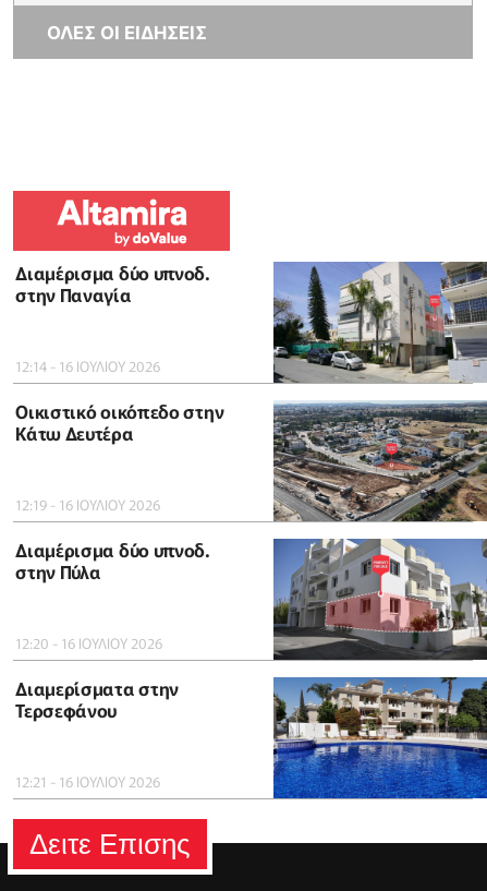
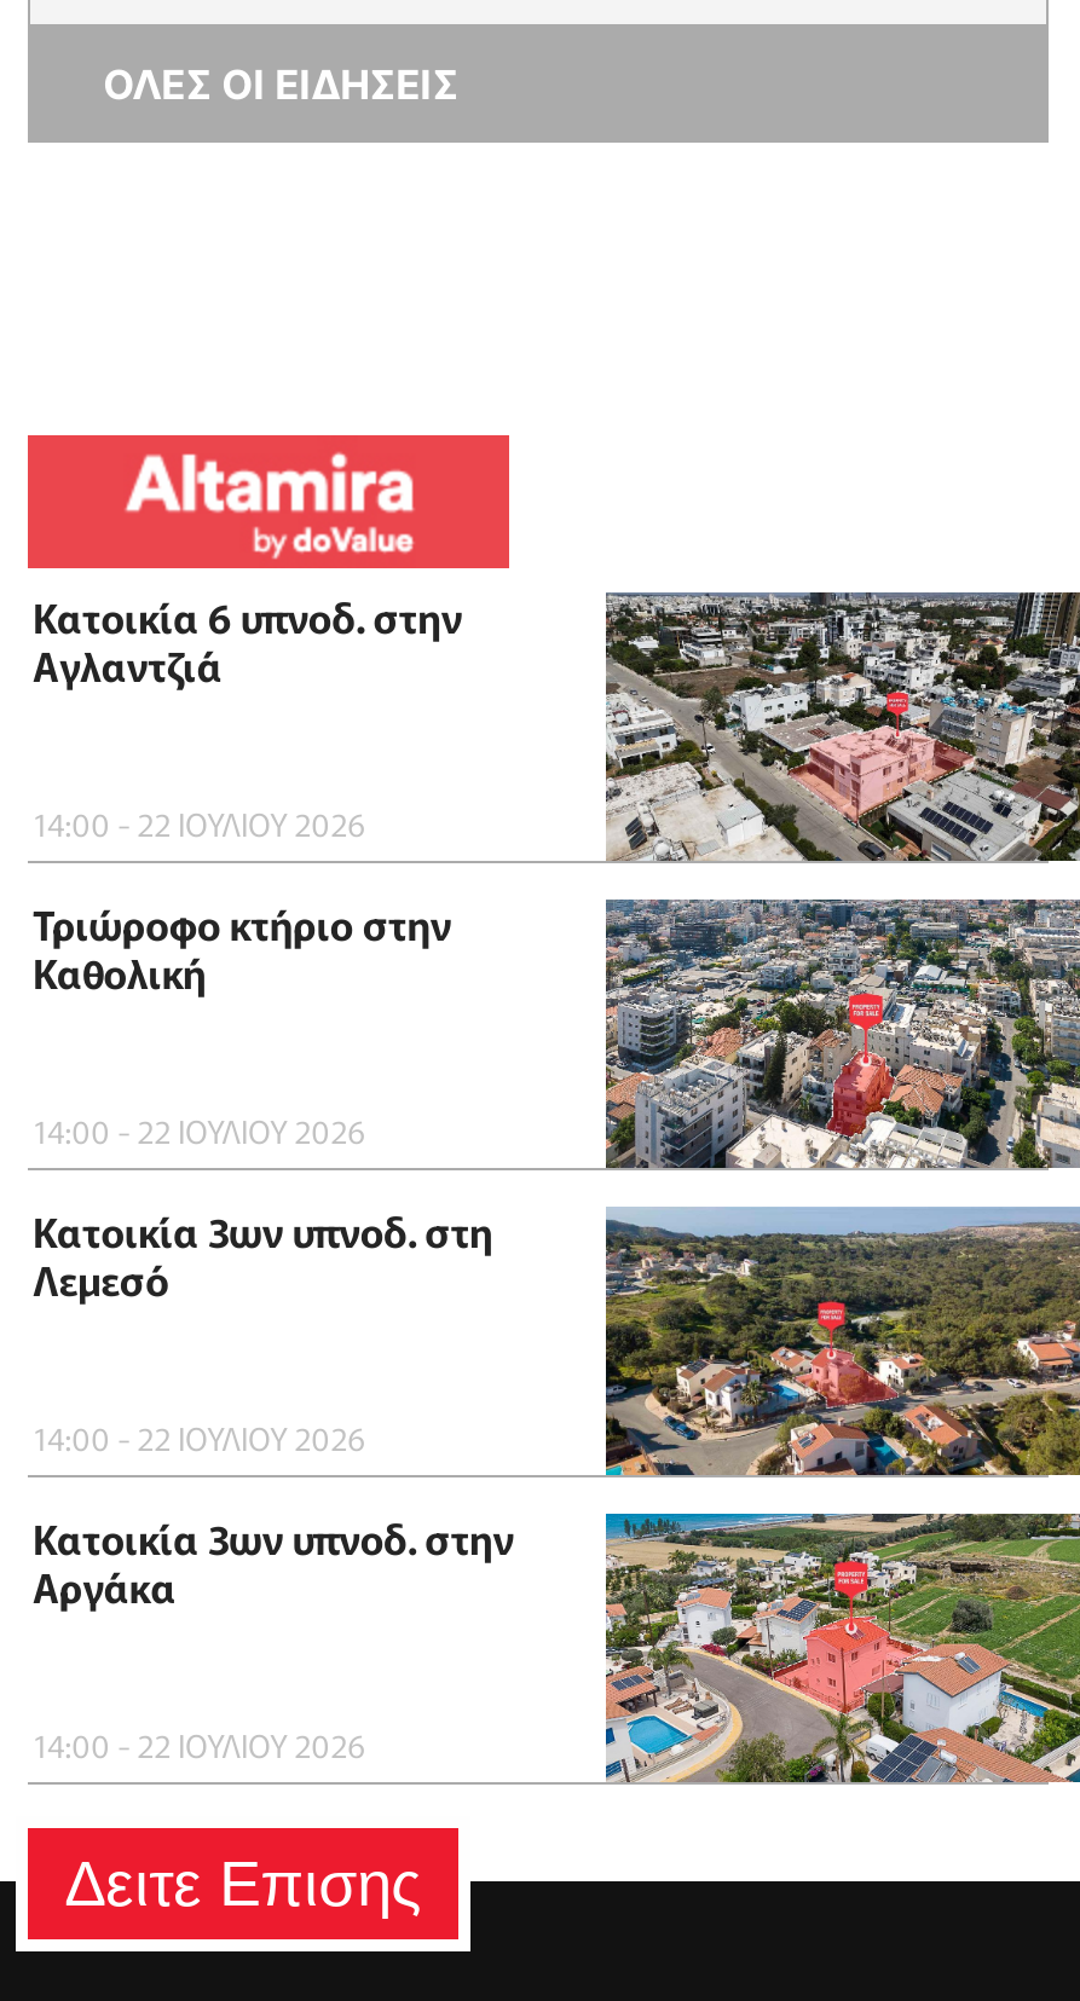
[15,260,209,308] Διαμέρισμα δύο υπνοδ. | στην Παναγία -> [33,588,462,694] Κατοικία 6 υπνοδ. στην | Αγλαντζιά
[272,261,484,384] [image] -> [603,590,1073,863] [image]
[15,356,160,376] 12:14 - 16 ΙΟΥΛΙΟΥ 2026 -> [33,801,364,847] 14:00 - 22 ΙΟΥΛΙΟΥ 2026
[15,398,224,446] Οικιστικό οικόπεδο στην | Κάτω Δευτέρα -> [33,895,451,1001] Τριώροφο κτήριο στην | Καθολική
[273,400,484,522] [image] -> [603,897,1073,1170] [image]
[15,494,160,515] 12:19 - 16 ΙΟΥΛΙΟΥ 2026 -> [33,1108,364,1153] 14:00 - 22 ΙΟΥΛΙΟΥ 2026
[15,537,209,585] Διαμέρισμα δύο υπνοδ. | στην Πύλα -> [33,1202,493,1308] Κατοικία 3ων υπνοδ. στη | Λεμεσό
[272,539,484,661] [image] -> [603,1207,1073,1477] [image]
[15,633,162,653] 12:20 - 16 ΙΟΥΛΙΟΥ 2026 -> [33,1415,364,1461] 14:00 - 22 ΙΟΥΛΙΟΥ 2026
[15,675,179,723] Διαμερίσματα στην | Τερσεφάνου -> [33,1509,514,1615] Κατοικία 3ων υπνοδ. στην | Αργάκα
[272,676,484,799] [image] -> [603,1511,1073,1785] [image]
[15,771,160,792] 12:21 - 16 ΙΟΥΛΙΟΥ 2026 -> [33,1721,364,1767] 14:00 - 22 ΙΟΥΛΙΟΥ 2026

